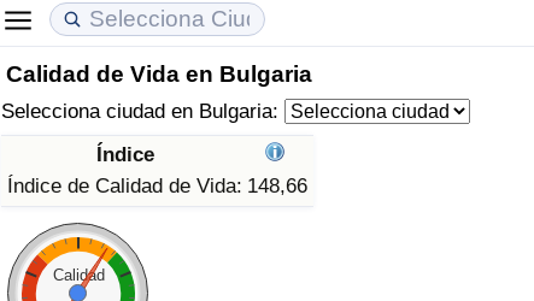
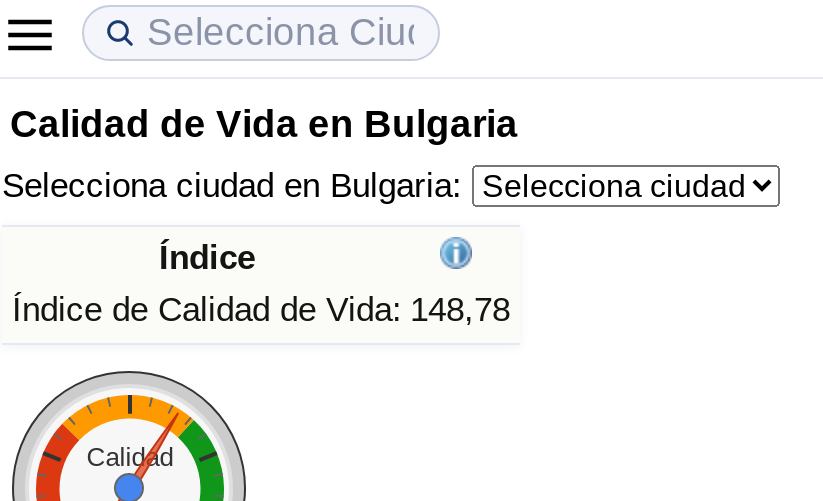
[7,175,307,198] Índice de Calidad de Vida: 148,66 -> [12,292,510,330] Índice de Calidad de Vida: 148,78

